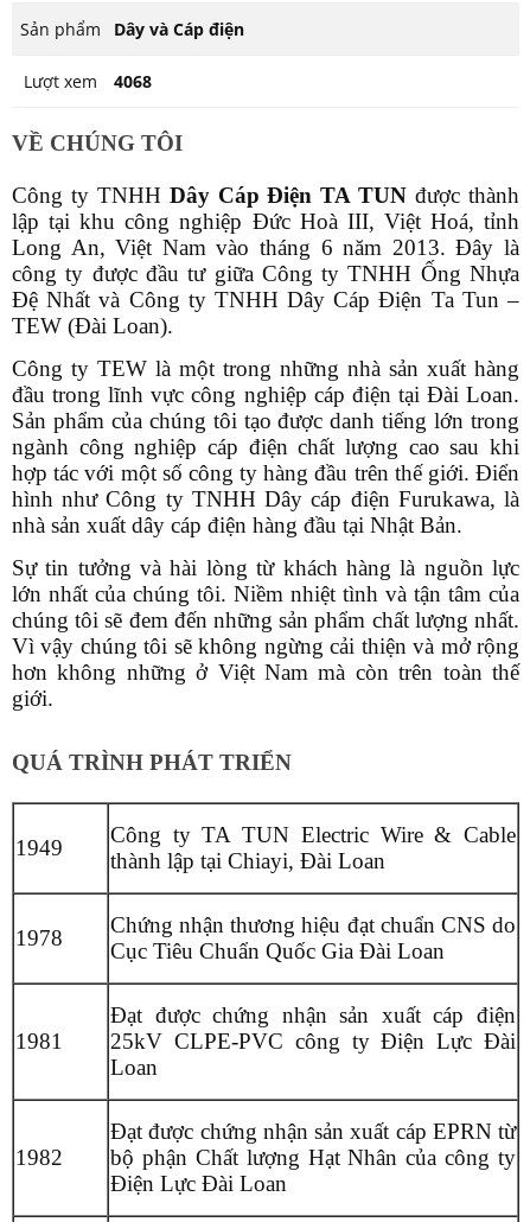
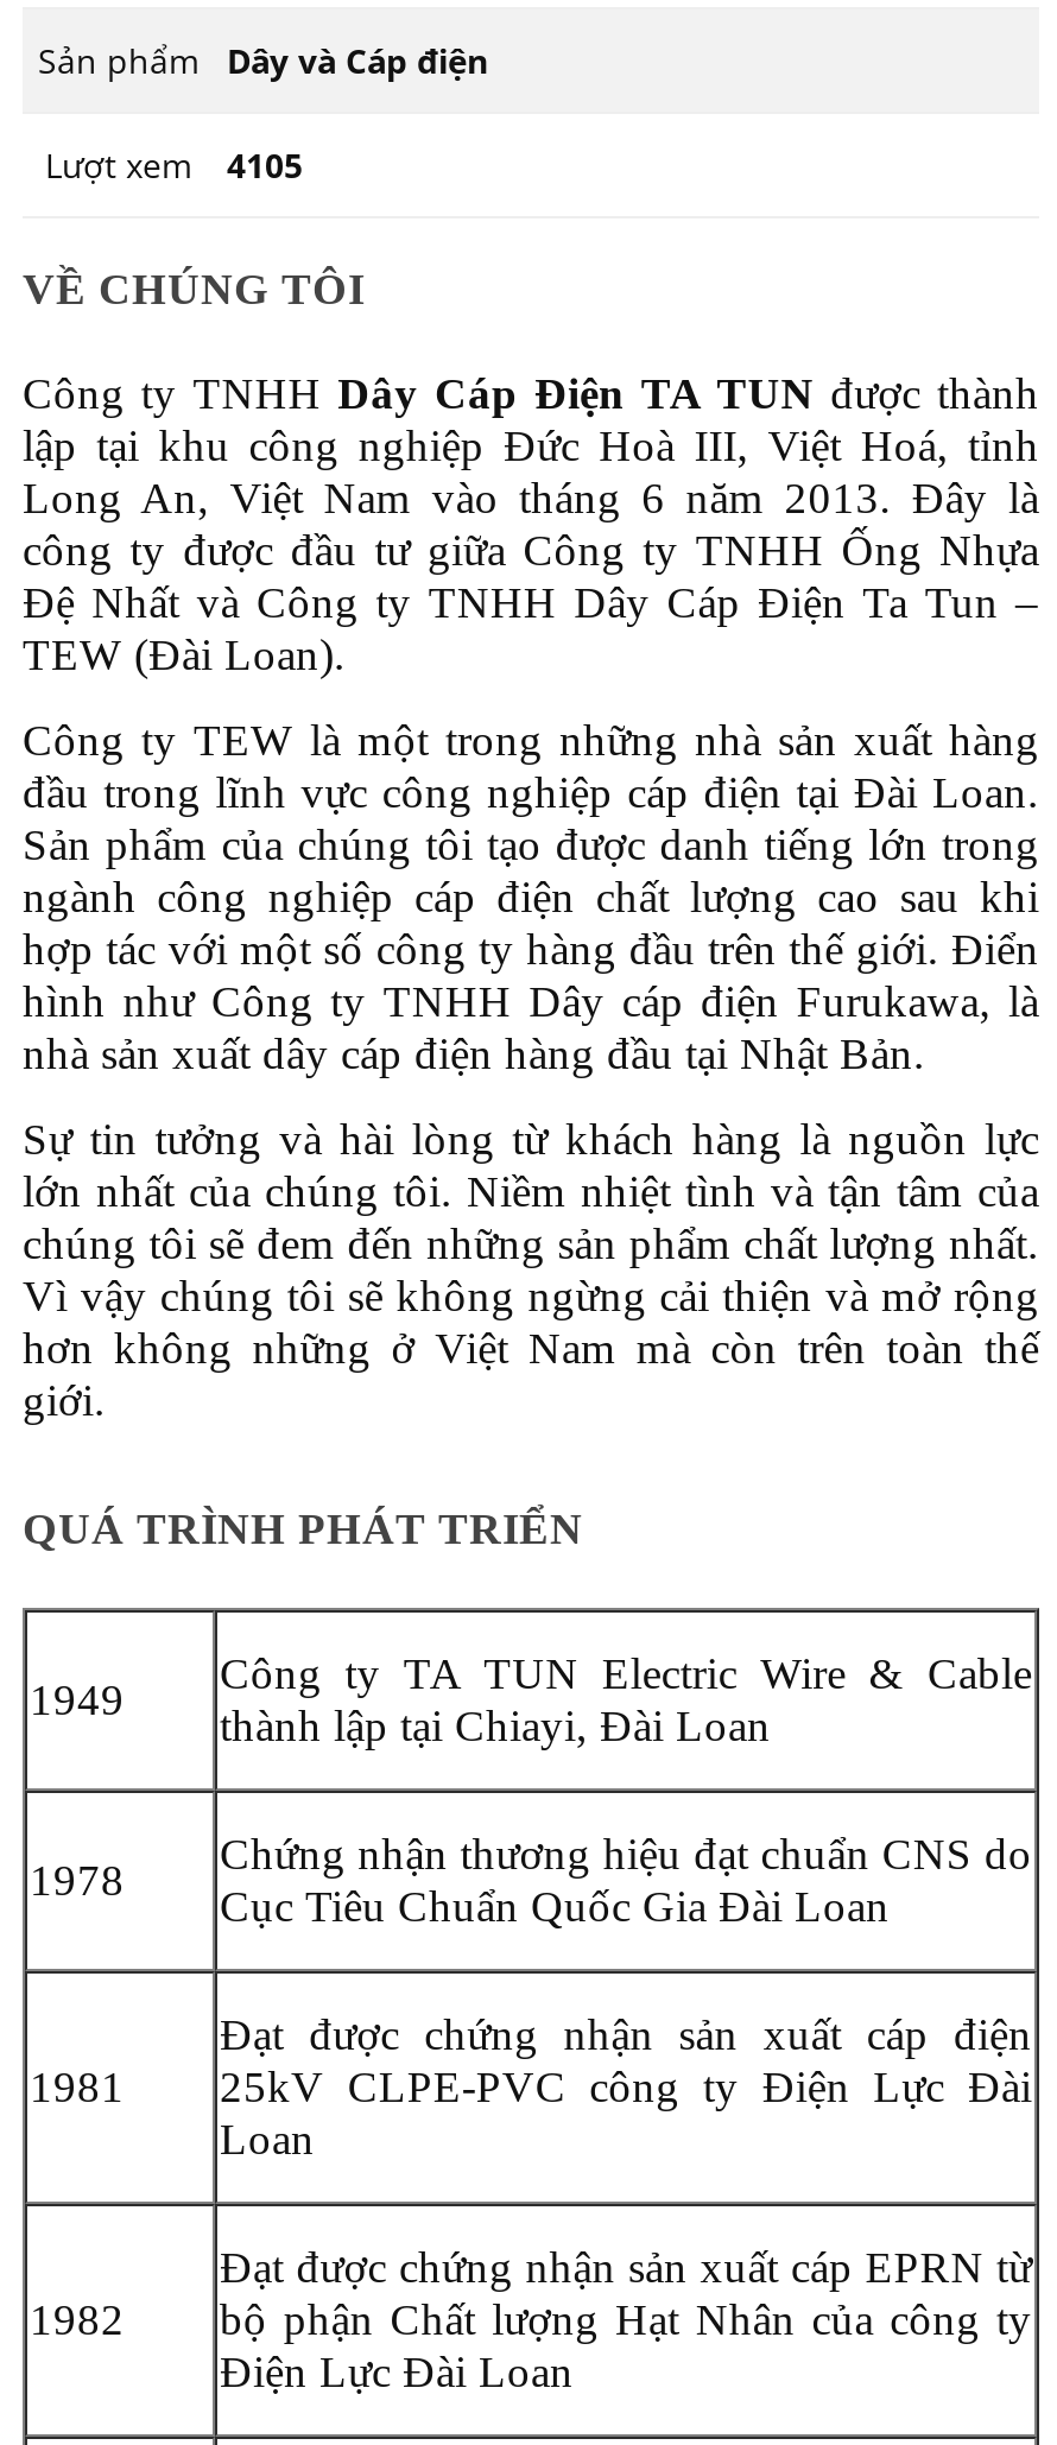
[23,70,152,93] Lượt xem 4068 -> [45,142,303,188] Lượt xem 4105

